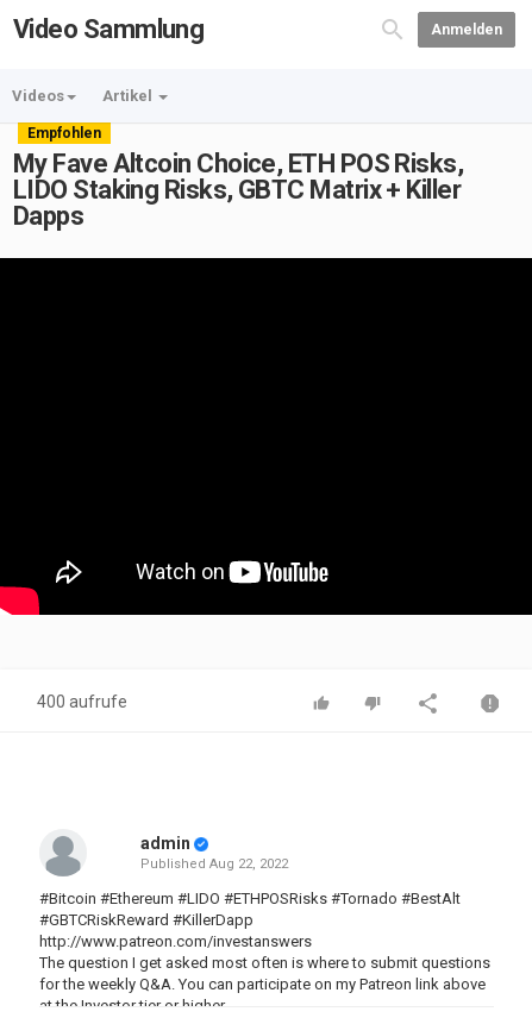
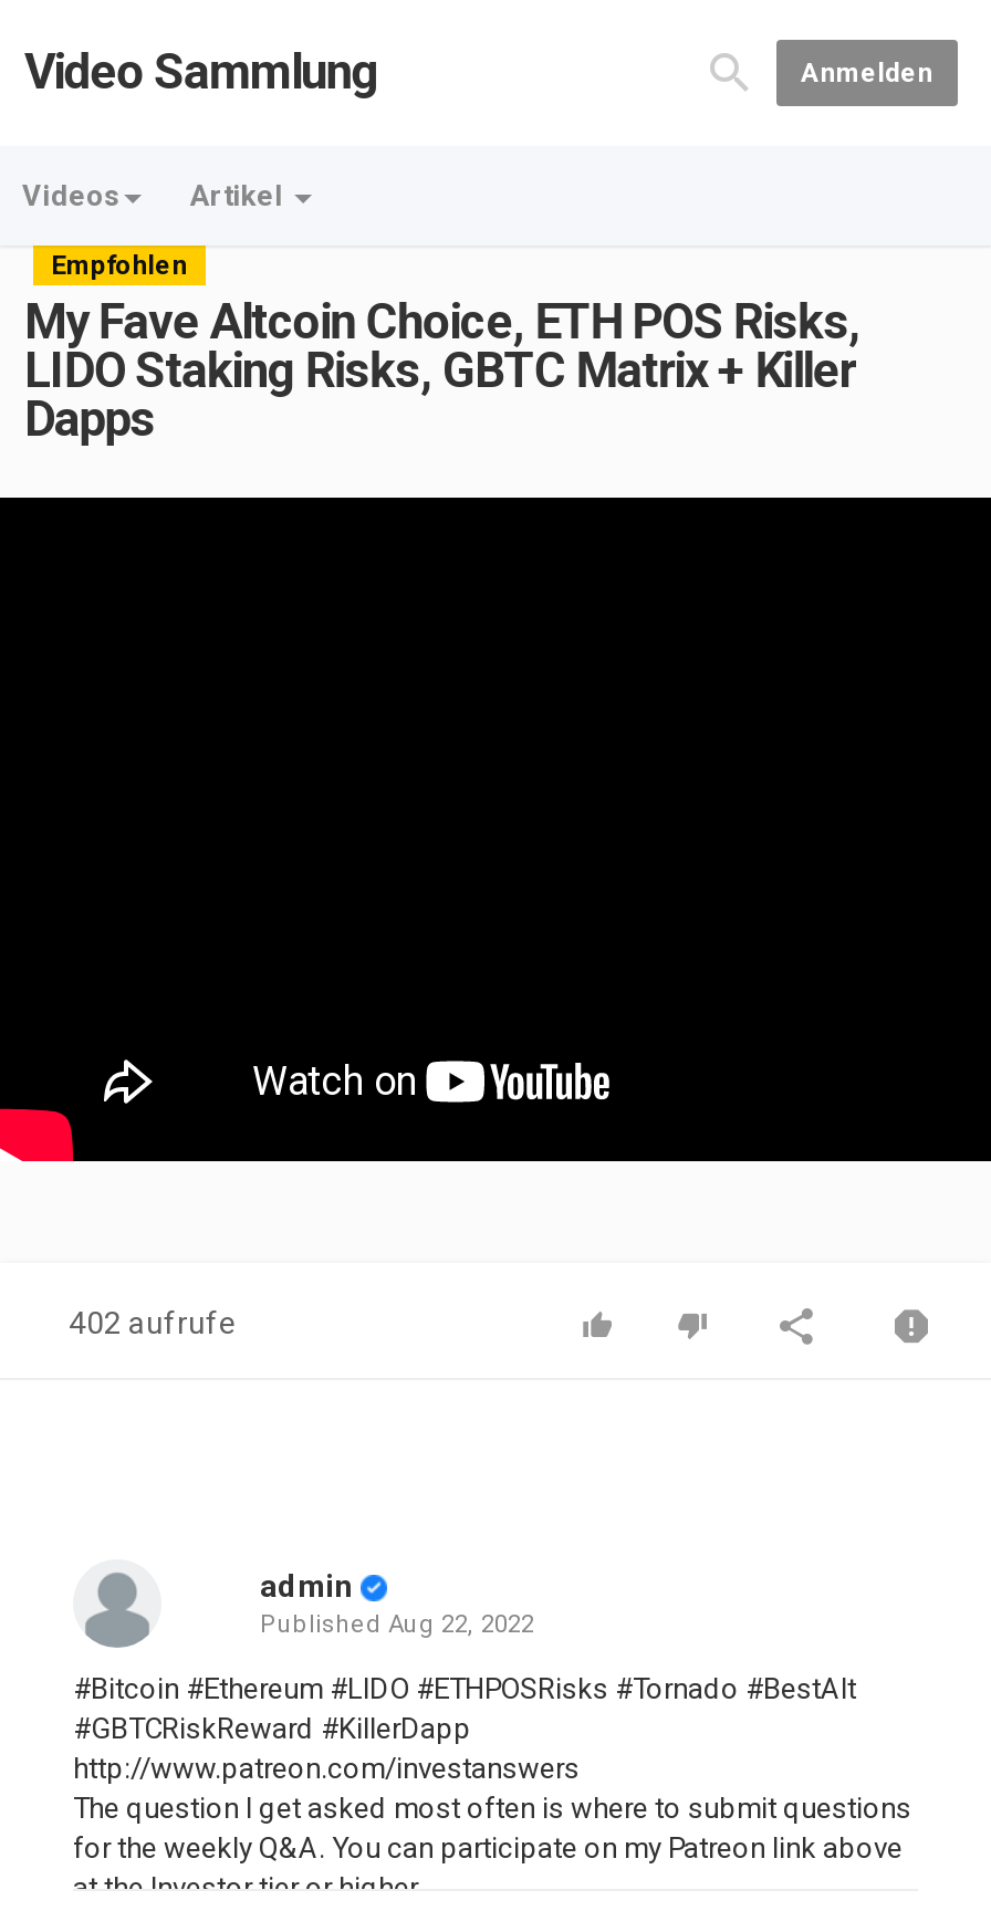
[37,692,127,711] 400 aufrufe -> [69,1305,237,1340] 402 aufrufe

